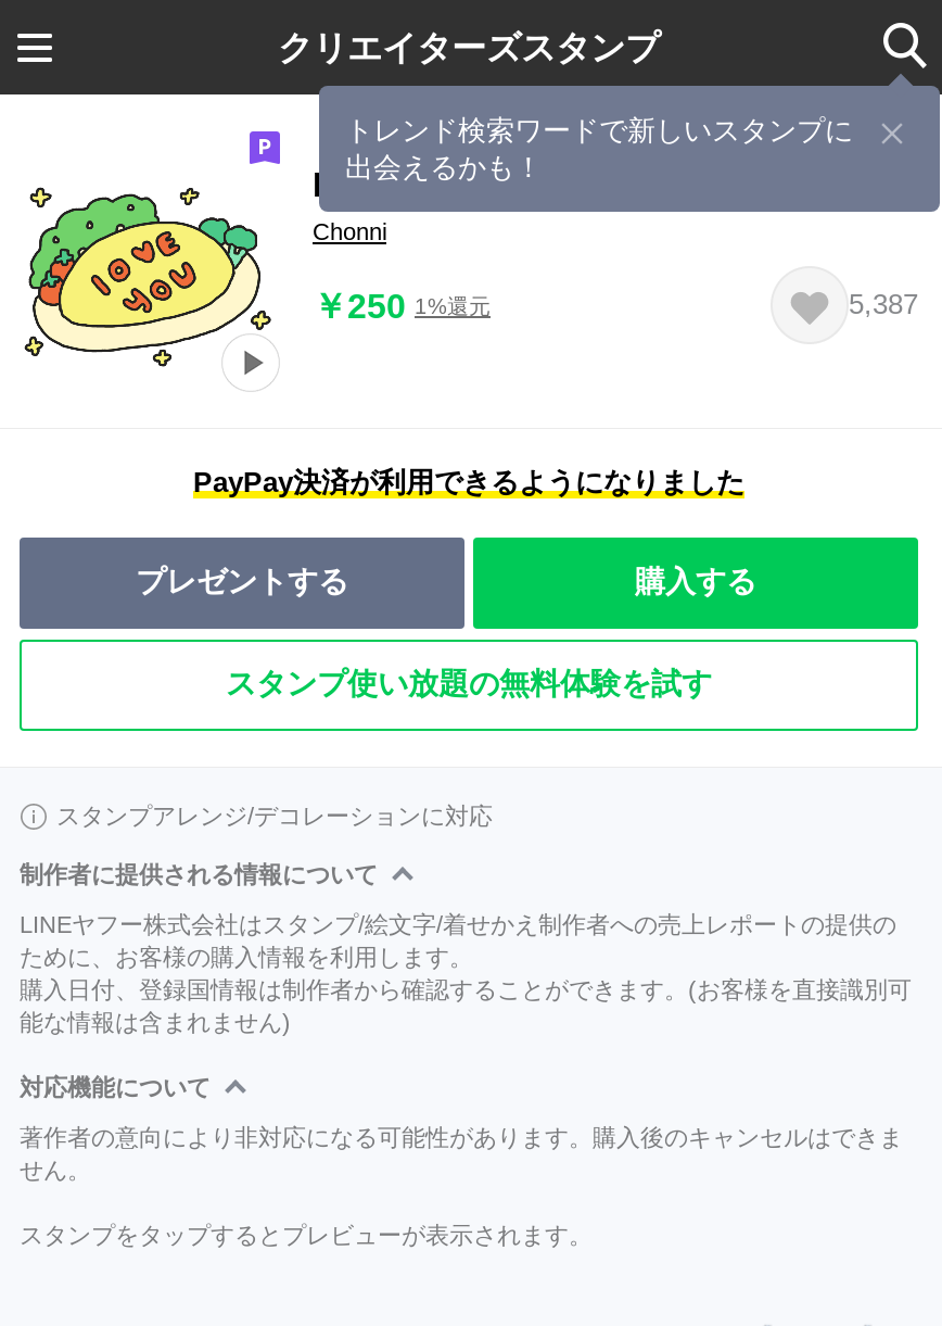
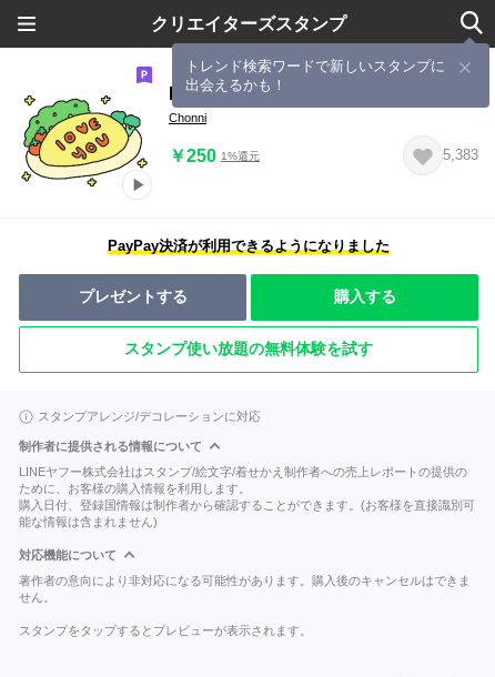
[849,288,918,320] 5,387 -> [443,146,478,163] 5,383

